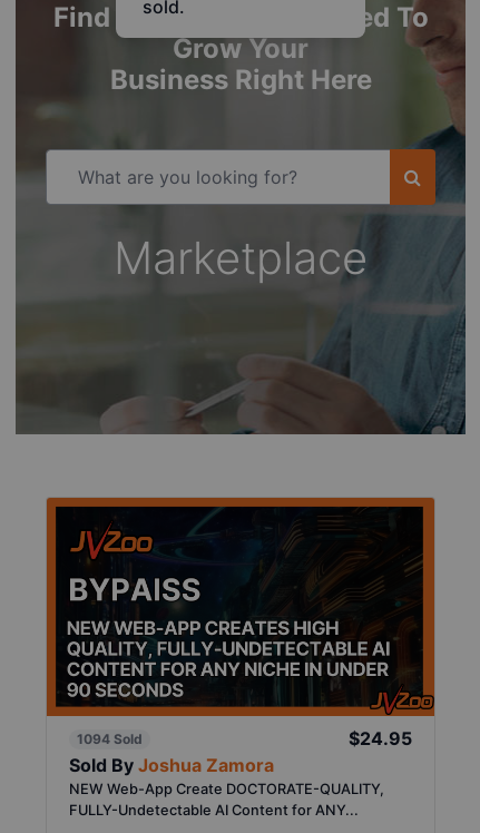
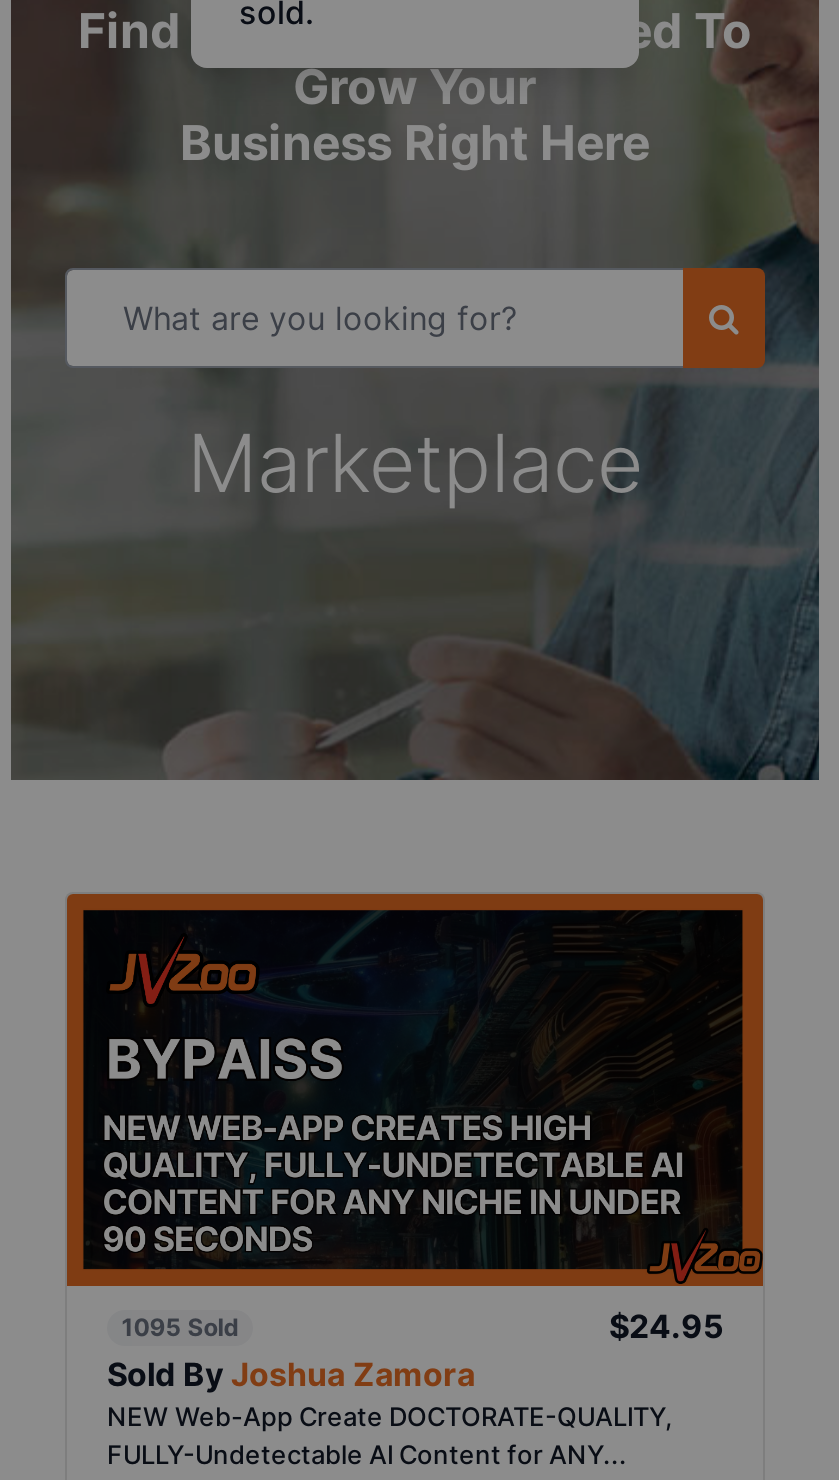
[77,730,143,747] 1094 Sold -> [121,1312,239,1342] 1095 Sold

